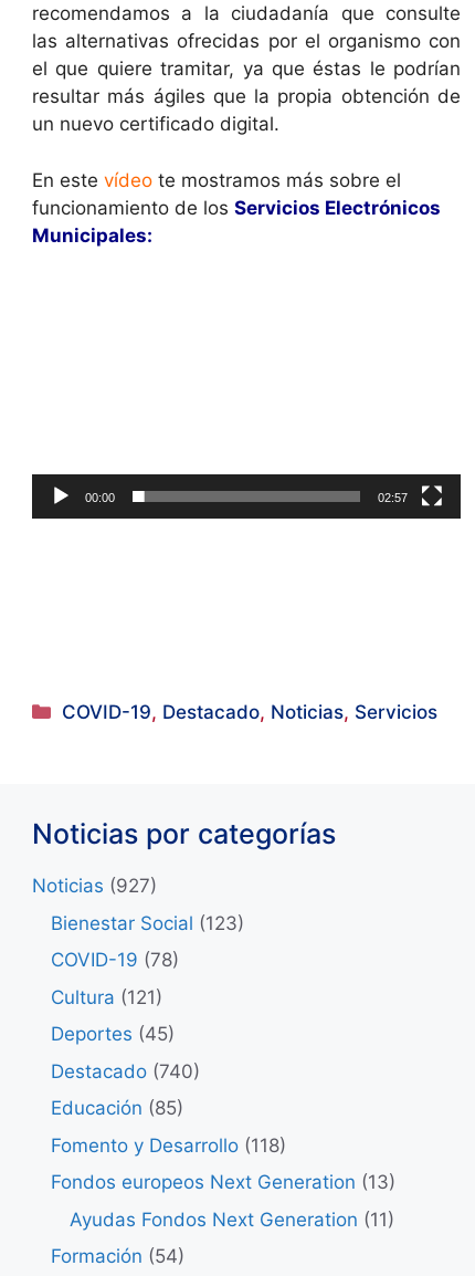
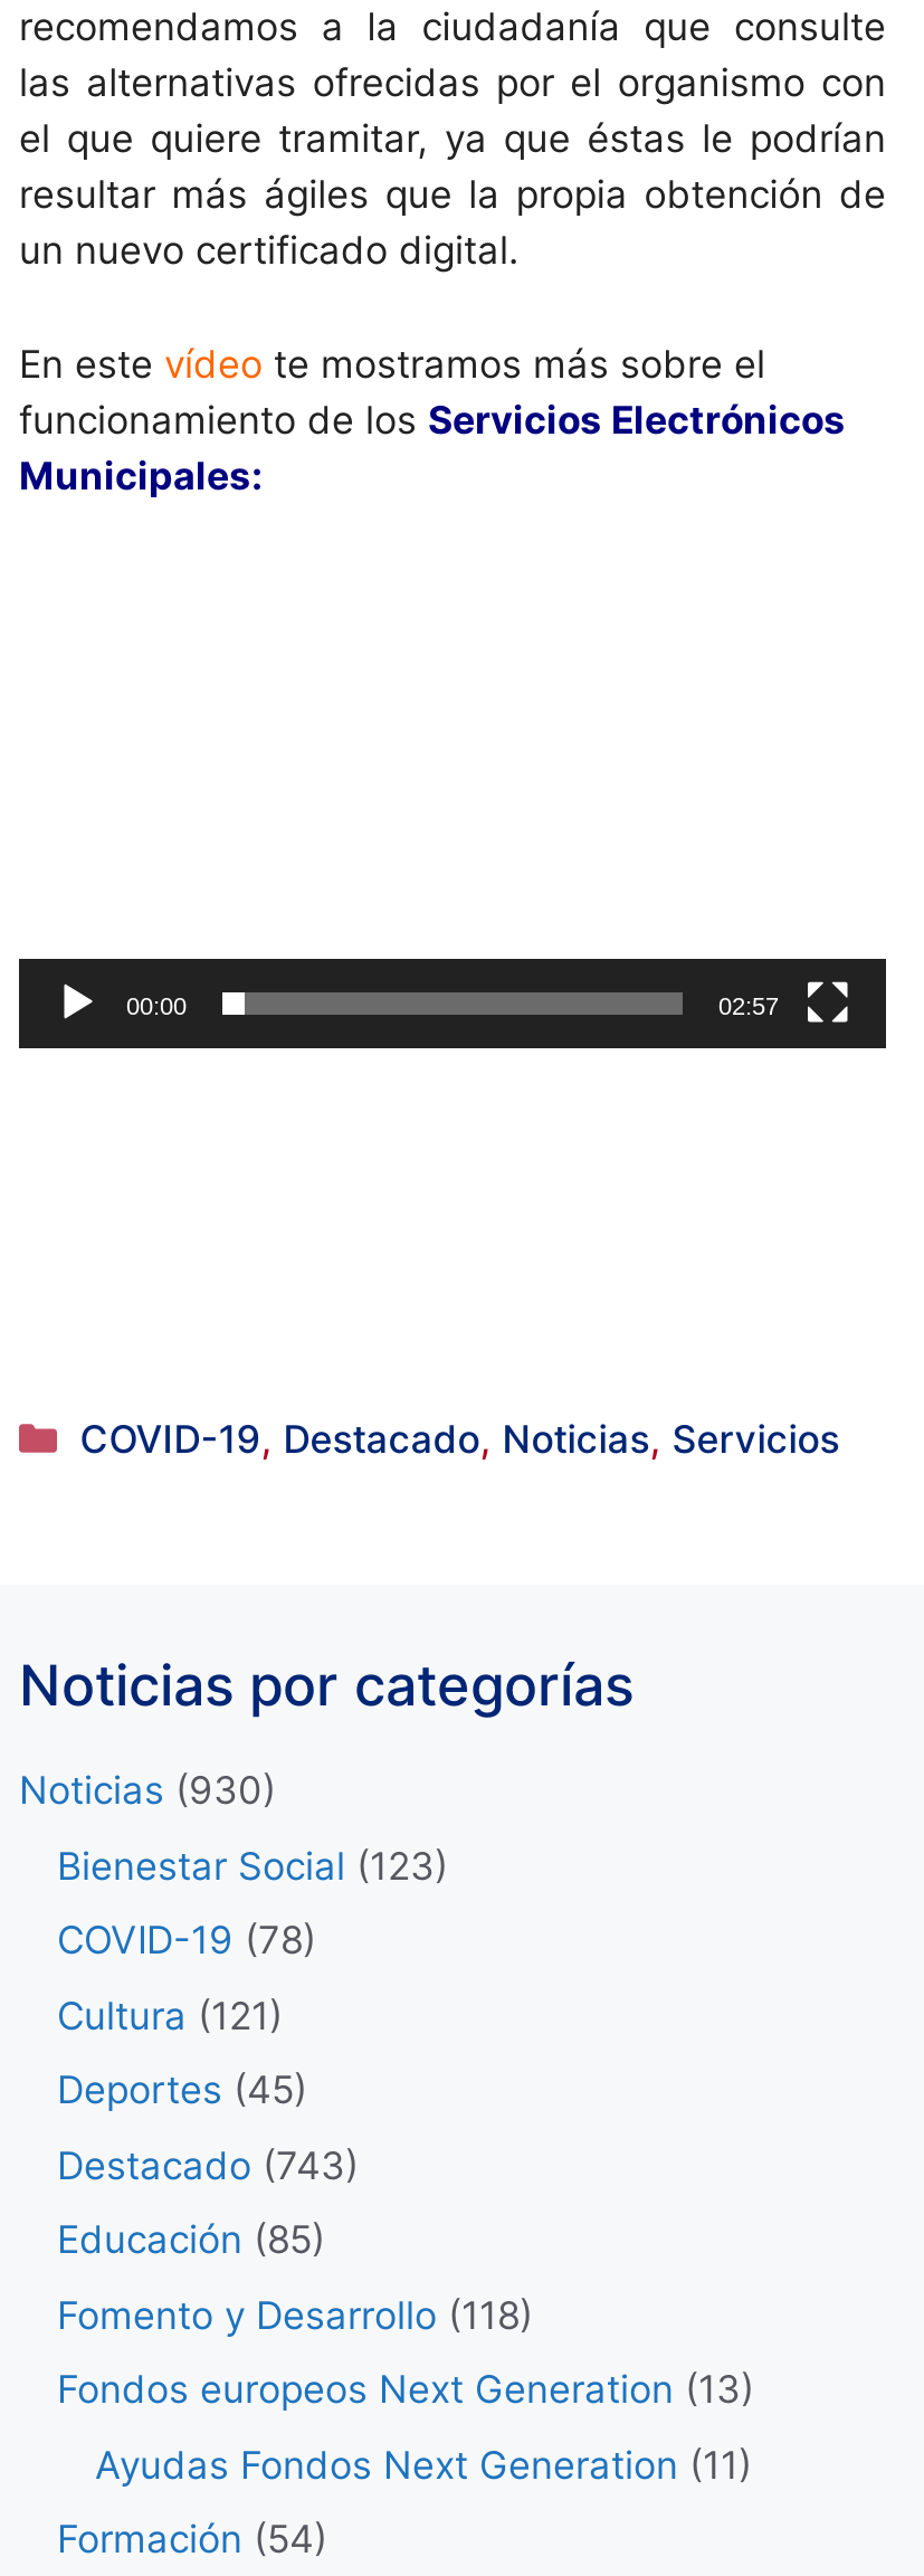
[32,875,157,897] Noticias (927) -> [19,1769,276,1813] Noticias (930)
[51,1060,200,1082] Destacado (740) -> [57,2143,359,2188] Destacado (743)

